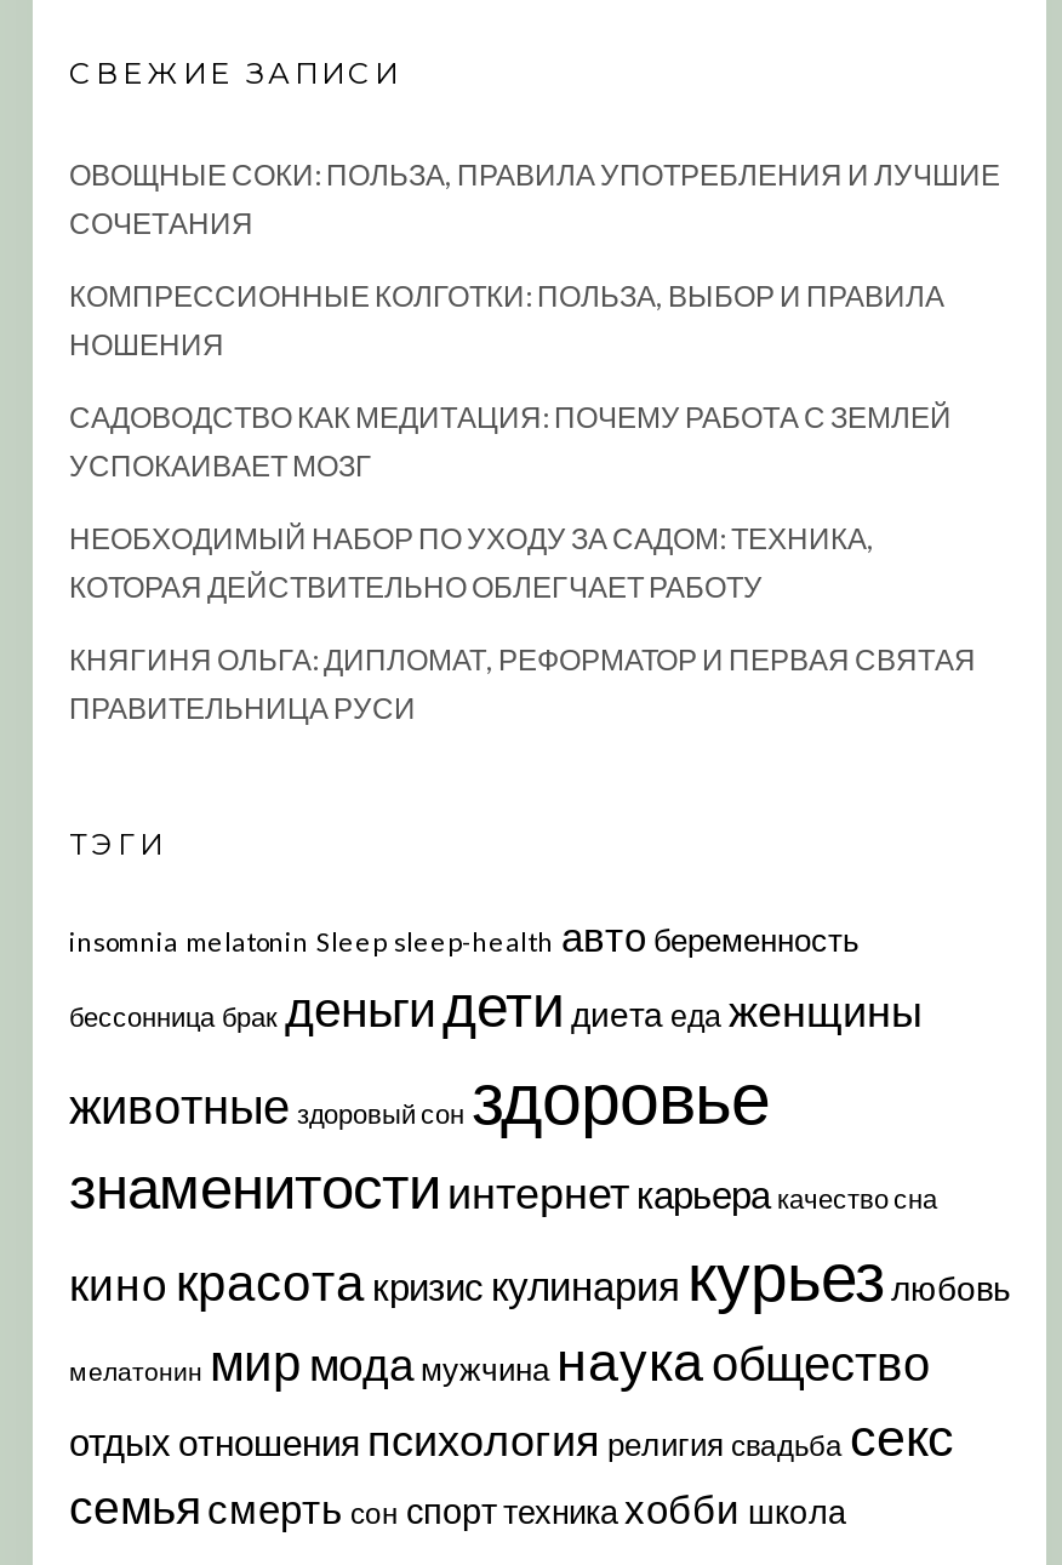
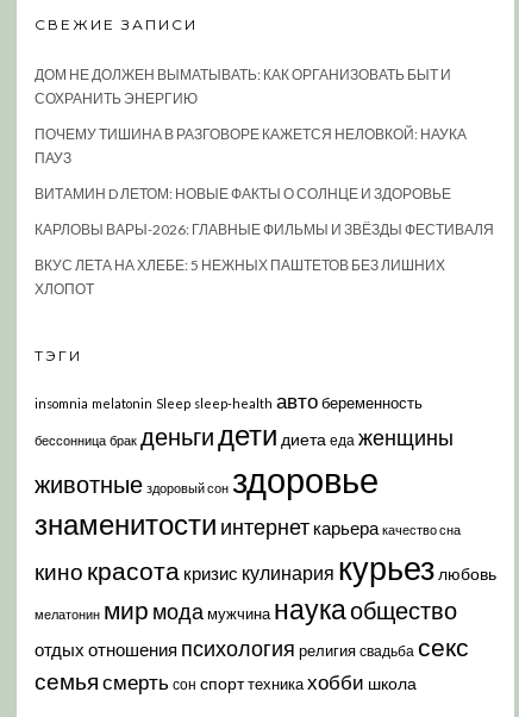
[69,156,1000,241] ОВОЩНЫЕ СОКИ: ПОЛЬЗА, ПРАВИЛА УПОТРЕБЛЕНИЯ И ЛУЧШИЕ | СОЧЕТАНИЯ -> [35,65,451,107] ДОМ НЕ ДОЛЖЕН ВЫМАТЫВАТЬ: КАК ОРГАНИЗОВАТЬ БЫТ И | СОХРАНИТЬ ЭНЕРГИЮ
[69,277,944,362] КОМПРЕССИОННЫЕ КОЛГОТКИ: ПОЛЬЗА, ВЫБОР И ПРАВИЛА | НОШЕНИЯ -> [35,125,467,166] ПОЧЕМУ ТИШИНА В РАЗГОВОРЕ КАЖЕТСЯ НЕЛОВКОЙ: НАУКА | ПАУЗ
[69,398,952,483] САДОВОДСТВО КАК МЕДИТАЦИЯ: ПОЧЕМУ РАБОТА С ЗЕМЛЕЙ | УСПОКАИВАЕТ МОЗГ -> [35,184,451,202] ВИТАМИН D ЛЕТОМ: НОВЫЕ ФАКТЫ О СОЛНЦЕ И ЗДОРОВЬЕ
[69,519,874,604] НЕОБХОДИМЫЙ НАБОР ПО УХОДУ ЗА САДОМ: ТЕХНИКА, | КОТОРАЯ ДЕЙСТВИТЕЛЬНО ОБЛЕГЧАЕТ РАБОТУ -> [35,220,494,238] КАРЛОВЫ ВАРЫ-2026: ГЛАВНЫЕ ФИЛЬМЫ И ЗВЁЗДЫ ФЕСТИВАЛЯ
[69,641,976,725] КНЯГИНЯ ОЛЬГА: ДИПЛОМАТ, РЕФОРМАТОР И ПЕРВАЯ СВЯТАЯ | ПРАВИТЕЛЬНИЦА РУСИ -> [35,256,445,297] ВКУС ЛЕТА НА ХЛЕБЕ: 5 НЕЖНЫХ ПАШТЕТОВ БЕЗ ЛИШНИХ | ХЛОПОТ

